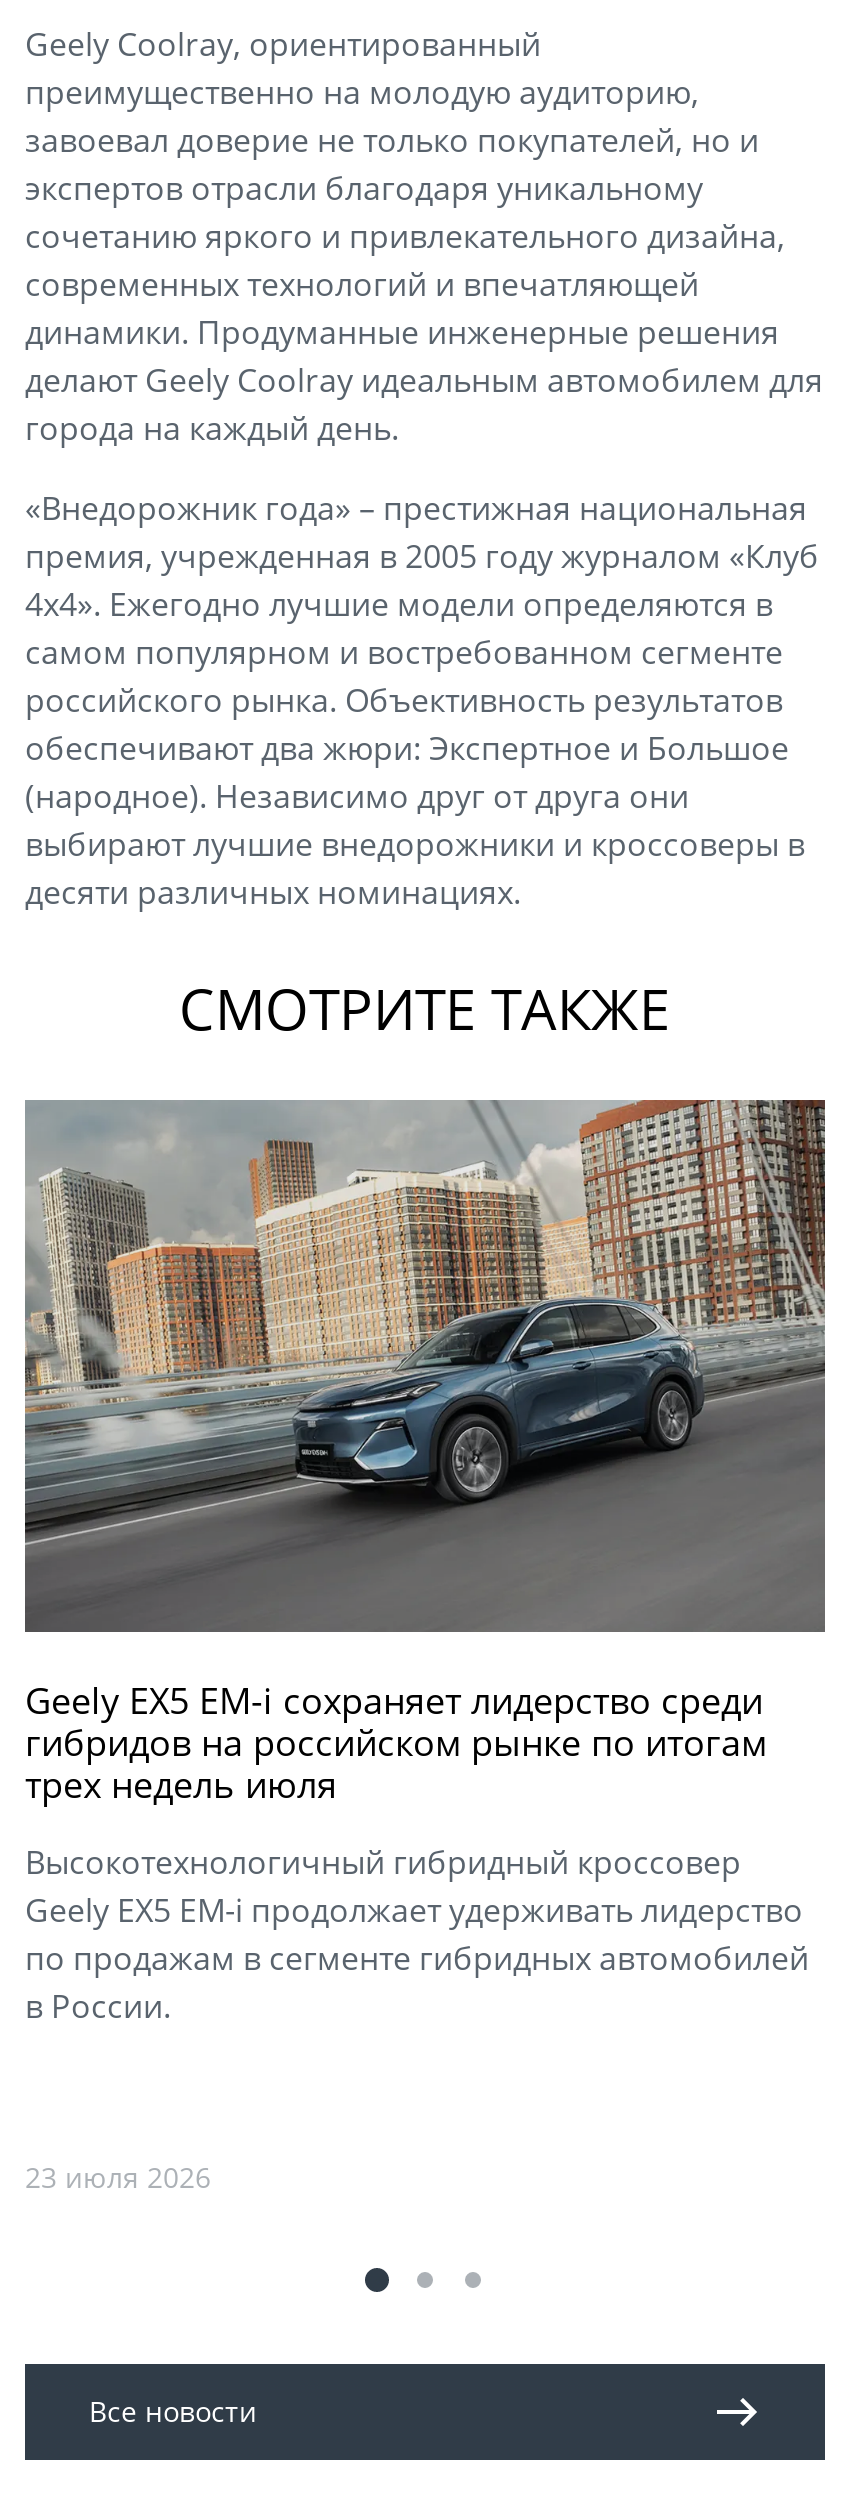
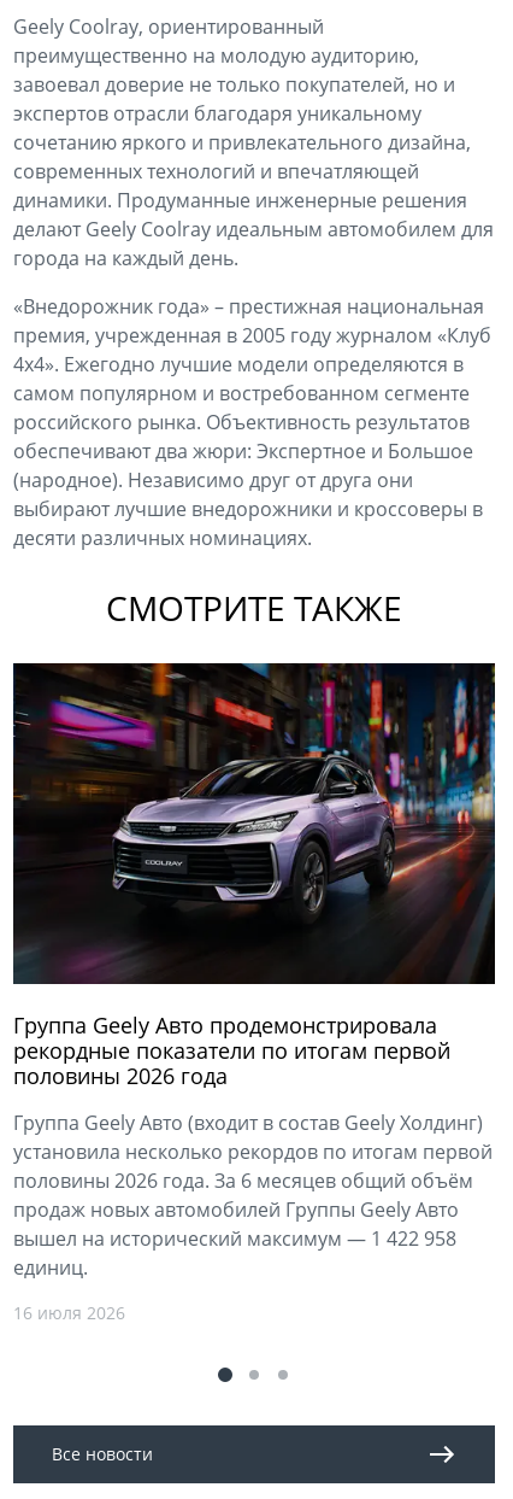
[23,1098,827,1809] [image] | Geely EX5 EM-i сохраняет лидерство среди | гибридов на российском рынке по итогам | трех недель июля -> [12,662,496,1091] [image] | Группа Geely Авто продемонстрировала | рекордные показатели по итогам первой | половины 2026 года
[25,1841,809,2029] Высокотехнологичный гибридный кроссовер | Geely EX5 EM-i продолжает удерживать лидерство | по продажам в сегменте гибридных автомобилей | в России. -> [13,1110,493,1281] Группа Geely Авто (входит в состав Geely Холдинг) | установила несколько рекордов по итогам первой | половины 2026 года. За 6 месяцев общий объём | продаж новых автомобилей Группы Geely Авто | вышел на исторический максимум — 1 422 958 | единиц.
[25,2159,211,2197] 23 июля 2026 -> [13,1302,125,1325] 16 июля 2026

